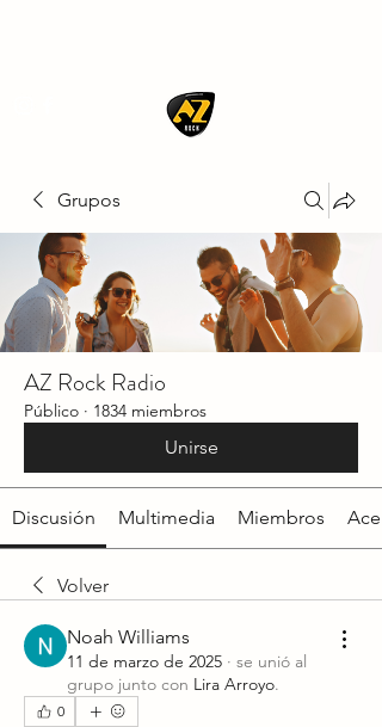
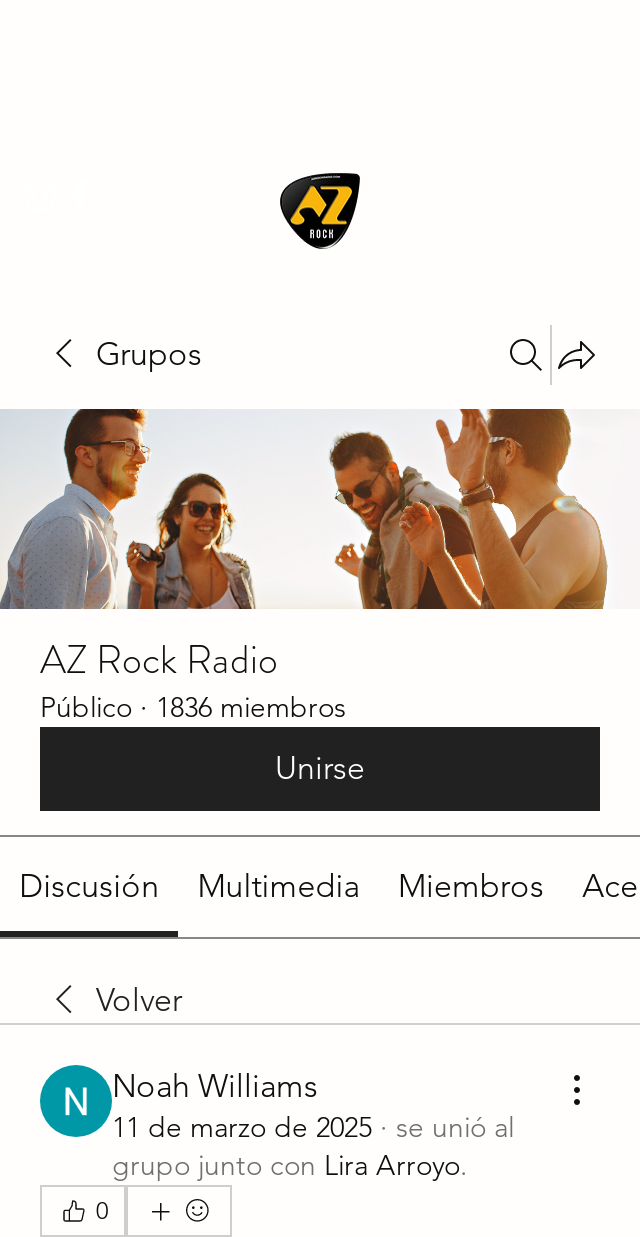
[24,400,207,421] Público · 1834 miembros -> [40,689,346,725] Público · 1836 miembros

